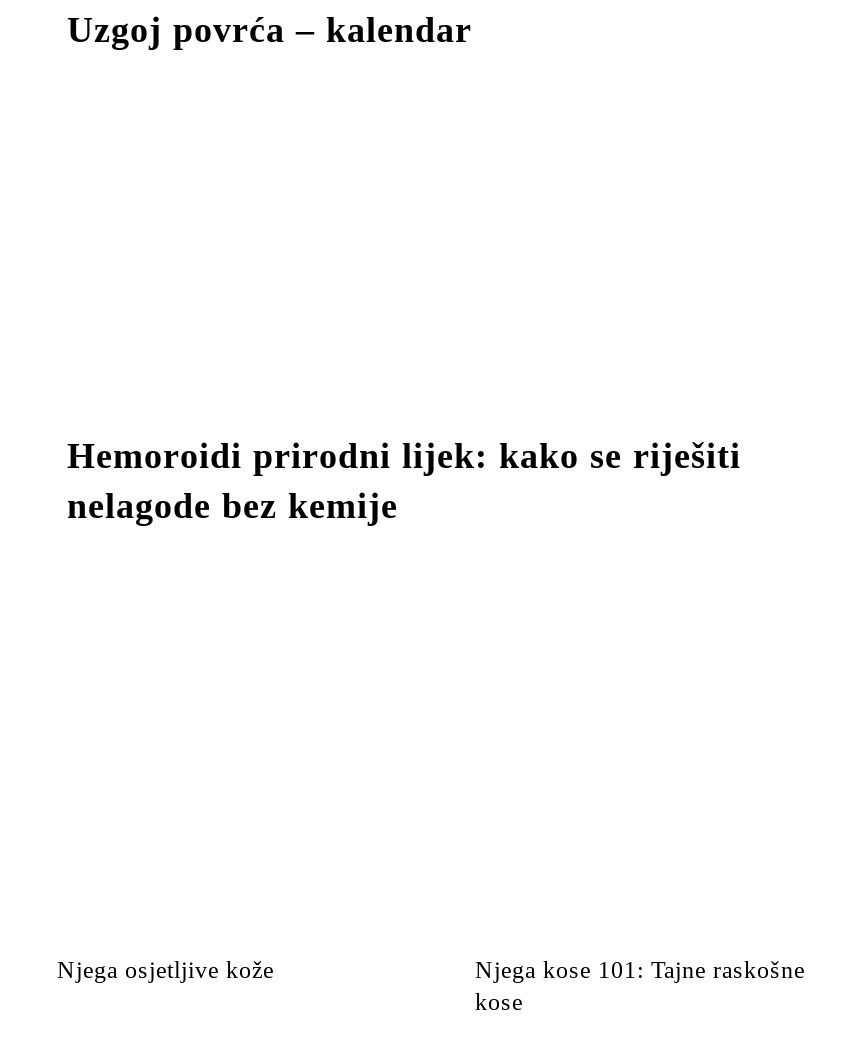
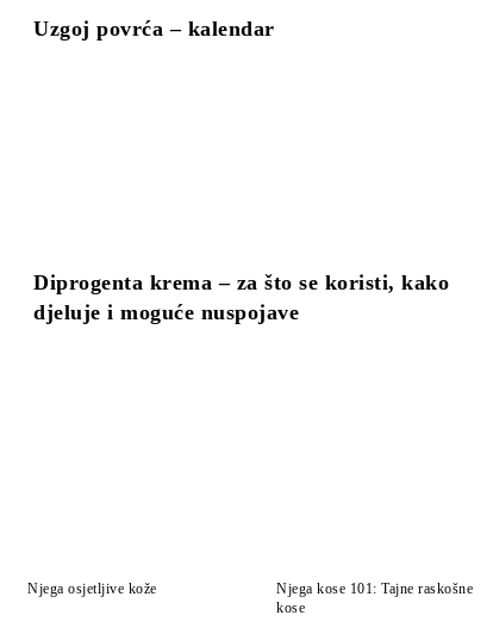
[67,436,741,526] Hemoroidi prirodni lijek: kako se riješiti | nelagode bez kemije -> [33,271,449,324] Diprogenta krema – za što se koristi, kako | djeluje i moguće nuspojave

